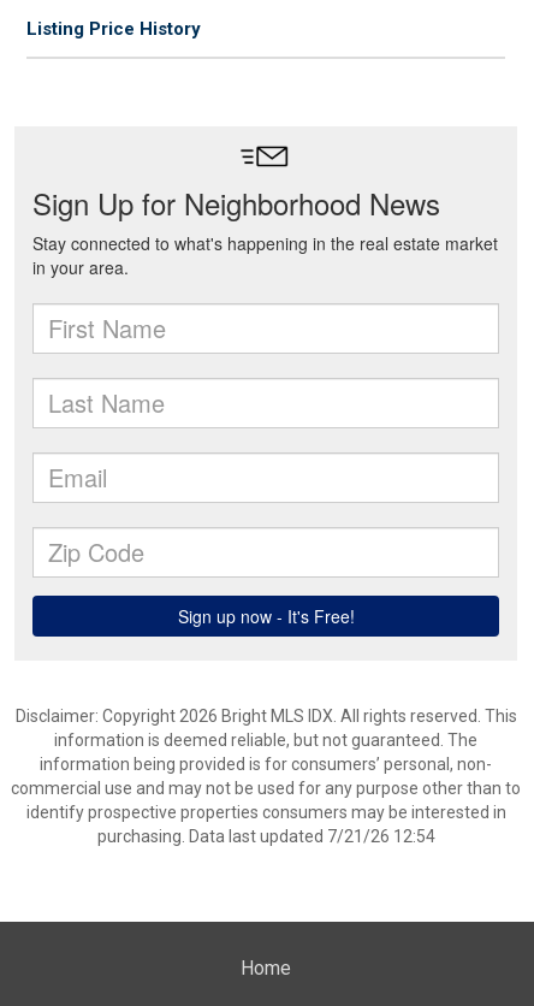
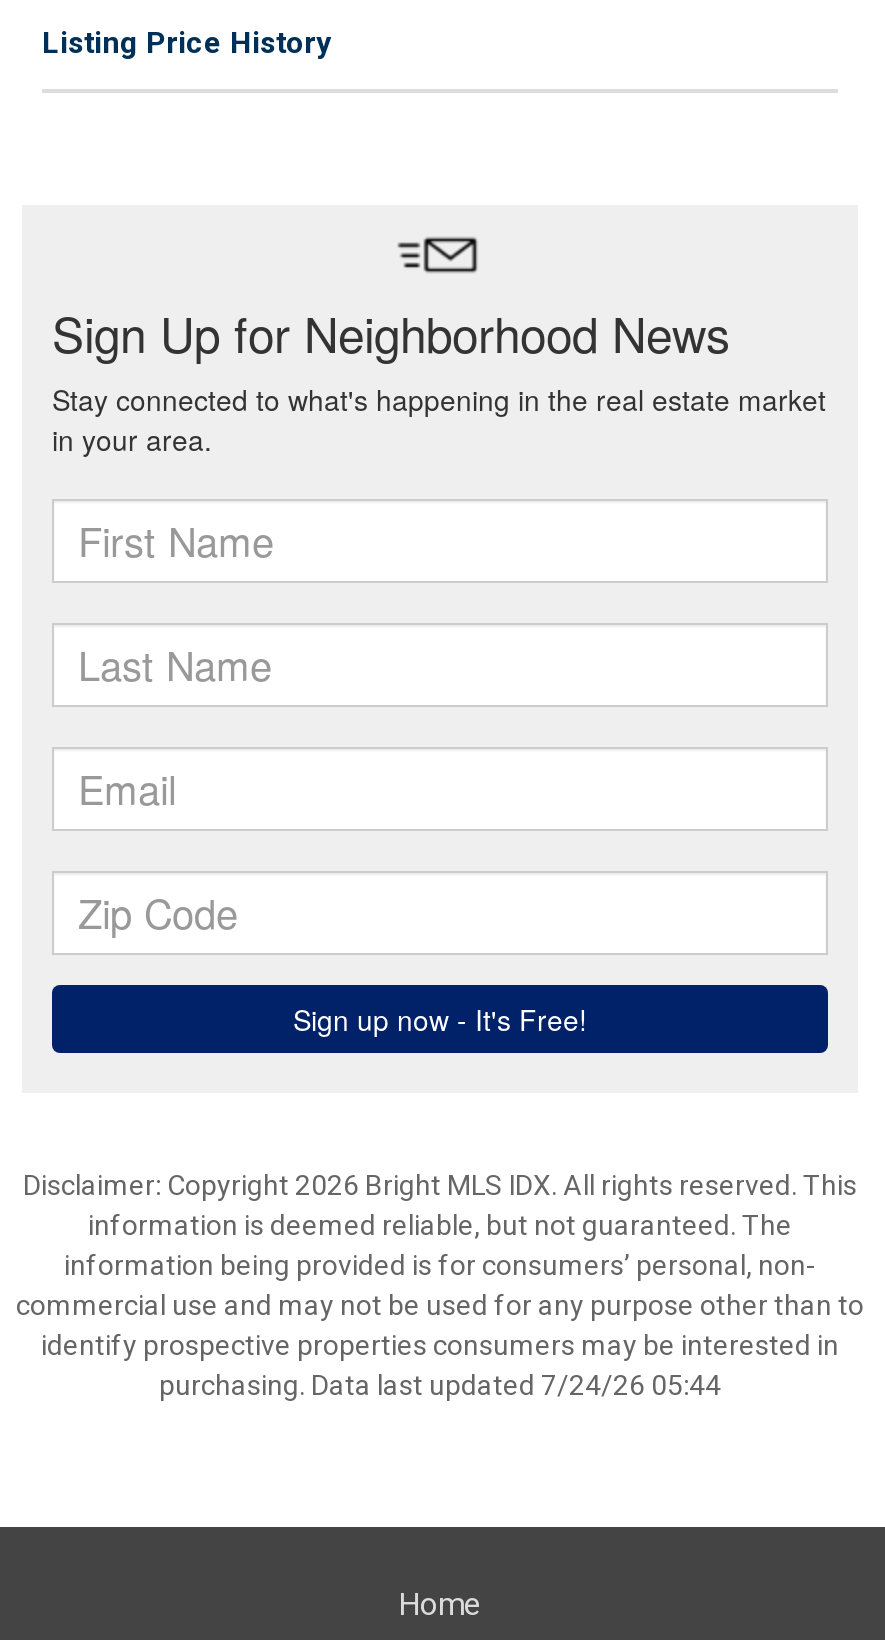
[97,827,435,846] purchasing. Data last updated 7/21/26 12:54 -> [159,1369,721,1401] purchasing. Data last updated 7/24/26 05:44

